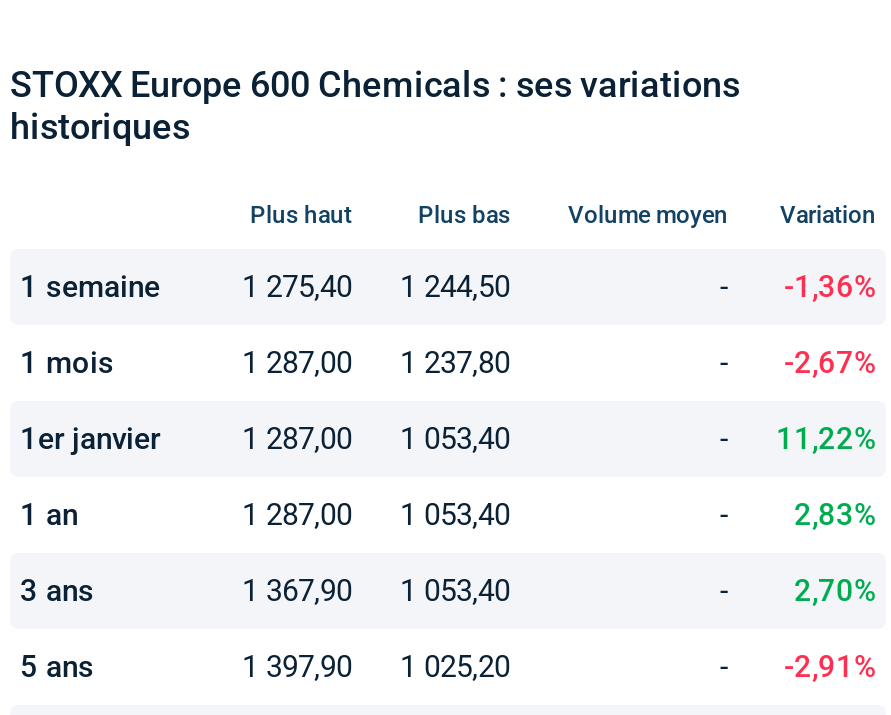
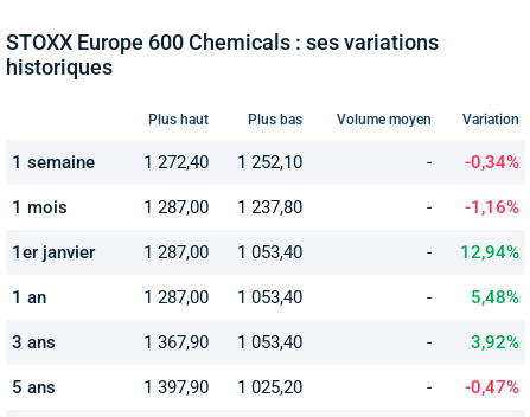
[242,270,352,306] 1 275,40 -> [143,152,209,173] 1 272,40
[400,270,510,306] 1 244,50 -> [237,152,302,173] 1 252,10
[784,270,876,306] -1,36% -> [465,152,519,173] -0,34%
[784,346,876,382] -2,67% -> [465,197,519,218] -1,16%
[776,422,876,458] 11,22% -> [460,242,519,263] 12,94%
[794,498,876,534] 2,83% -> [471,287,519,308] 5,48%
[794,574,876,610] 2,70% -> [471,332,519,353] 3,92%
[784,650,876,686] -2,91% -> [465,377,519,398] -0,47%

